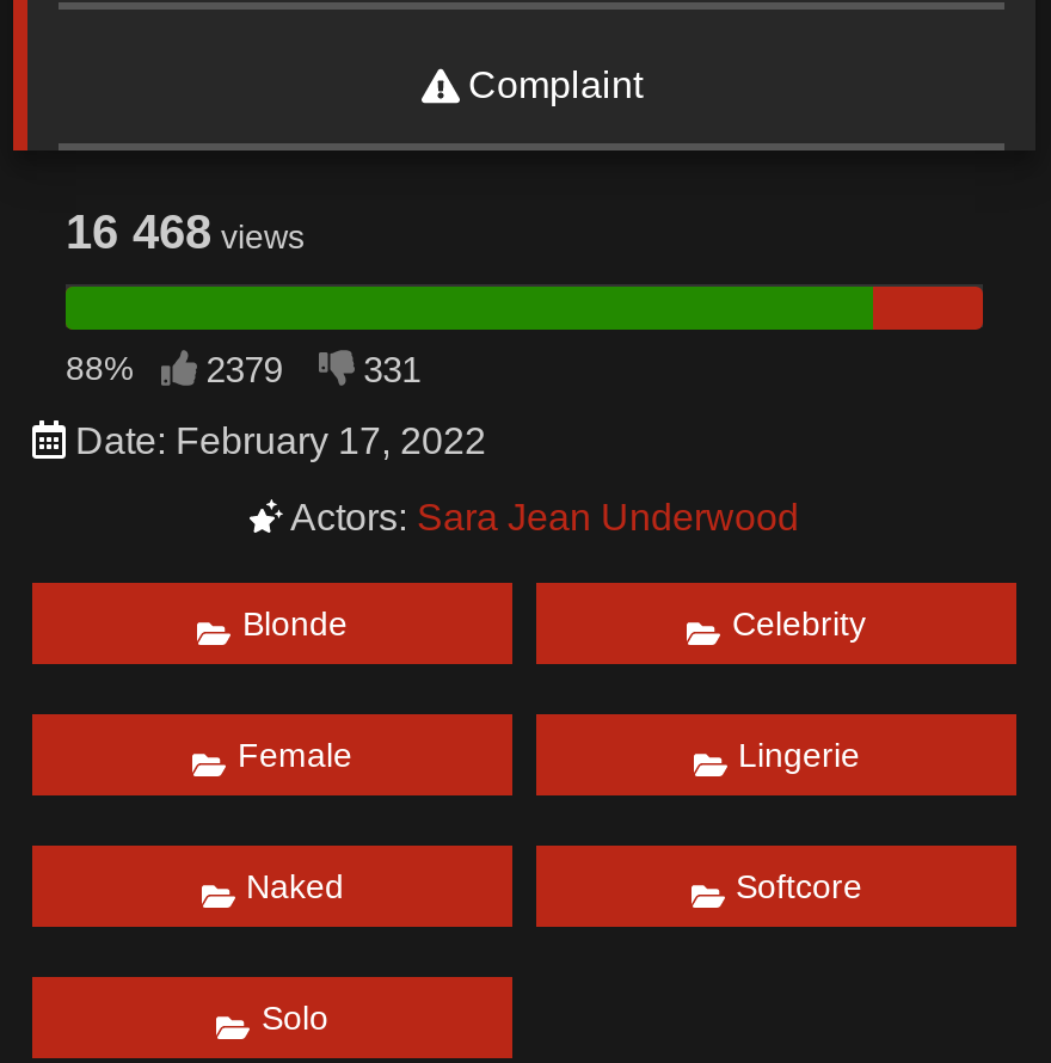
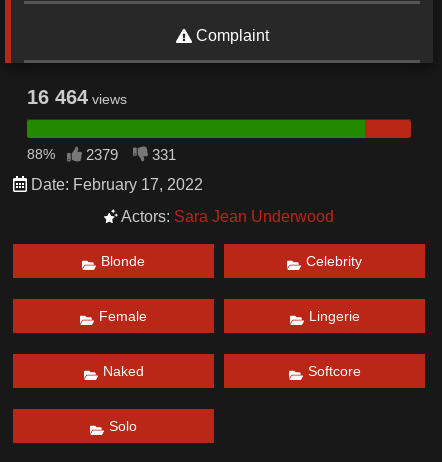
[66,205,305,257] 16 468 views -> [27,86,127,108] 16 464 views

